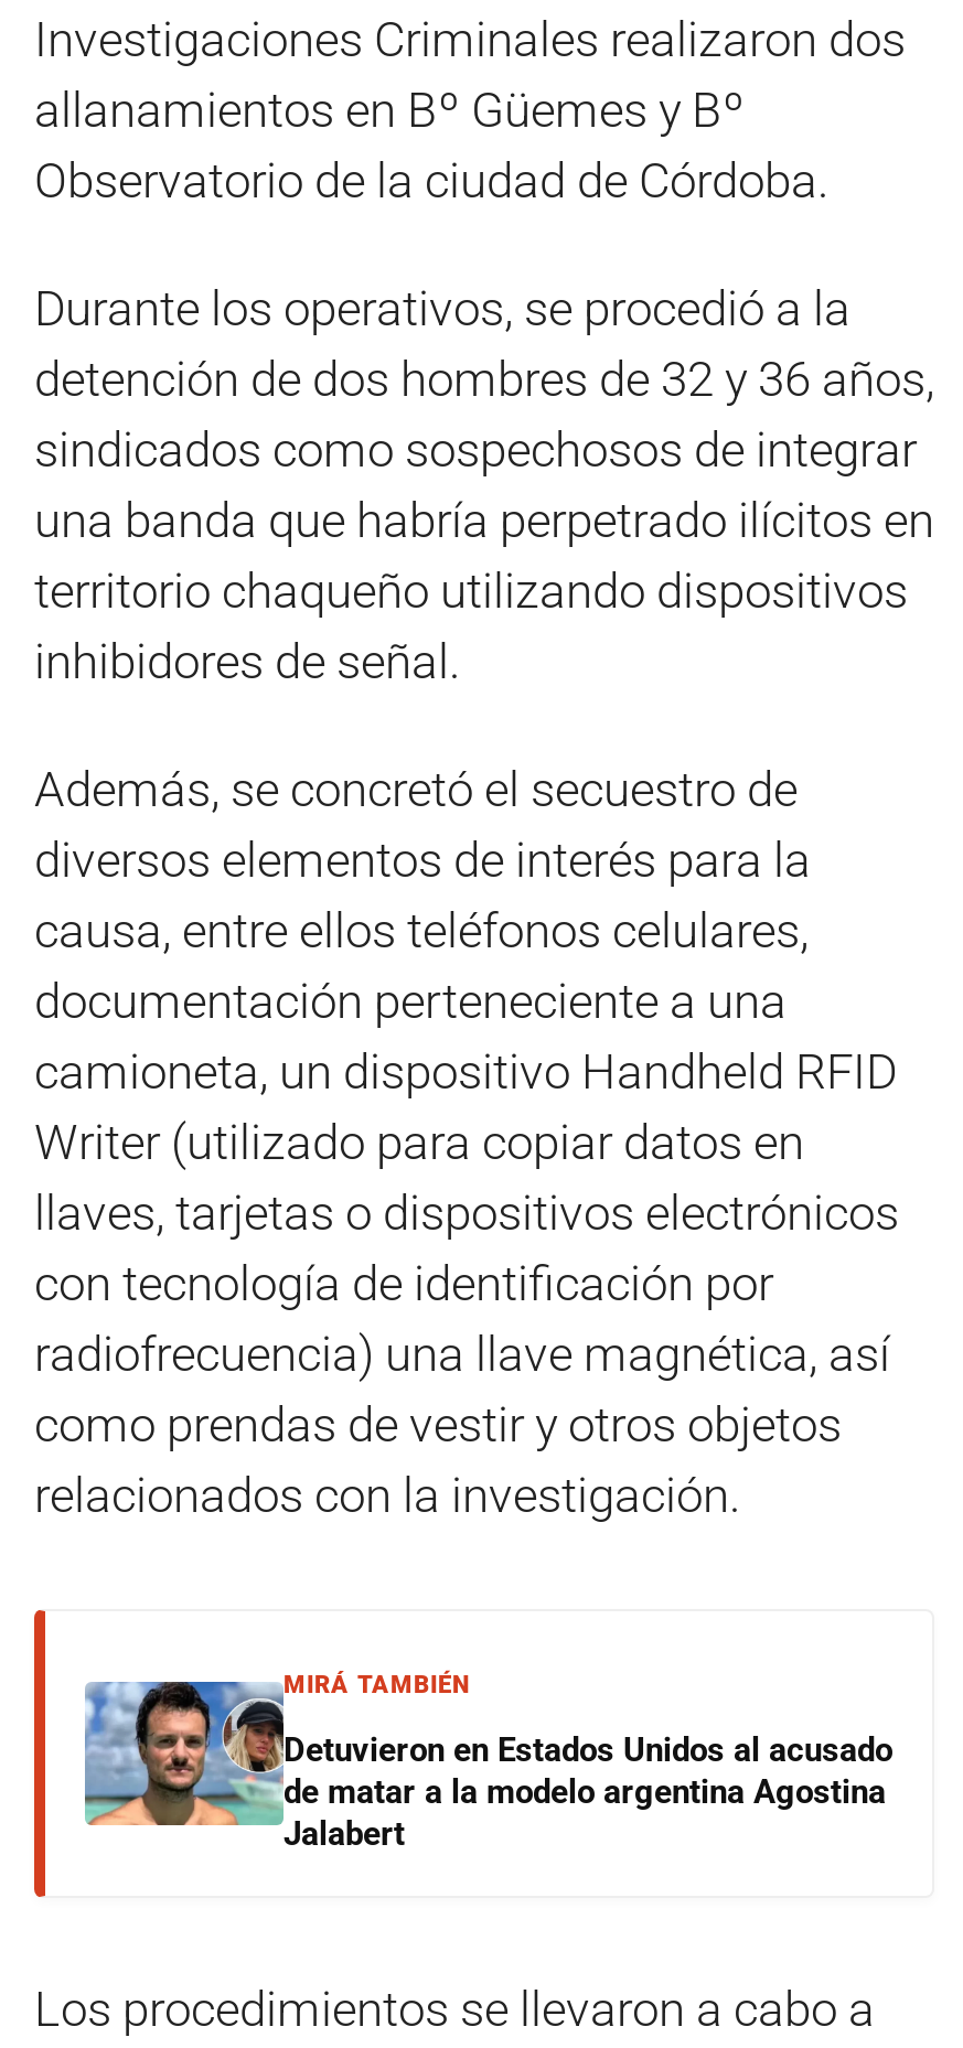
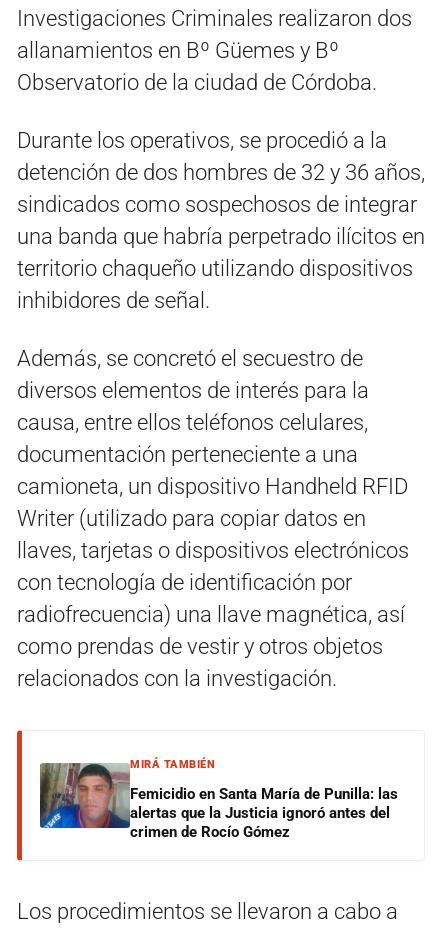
[83,1680,892,1854] [image] | Detuvieron en Estados Unidos al acusado | de matar a la modelo argentina Agostina | Jalabert -> [39,762,398,841] [image] | Femicidio en Santa María de Punilla: las | alertas que la Justicia ignoró antes del | crimen de Rocío Gómez

